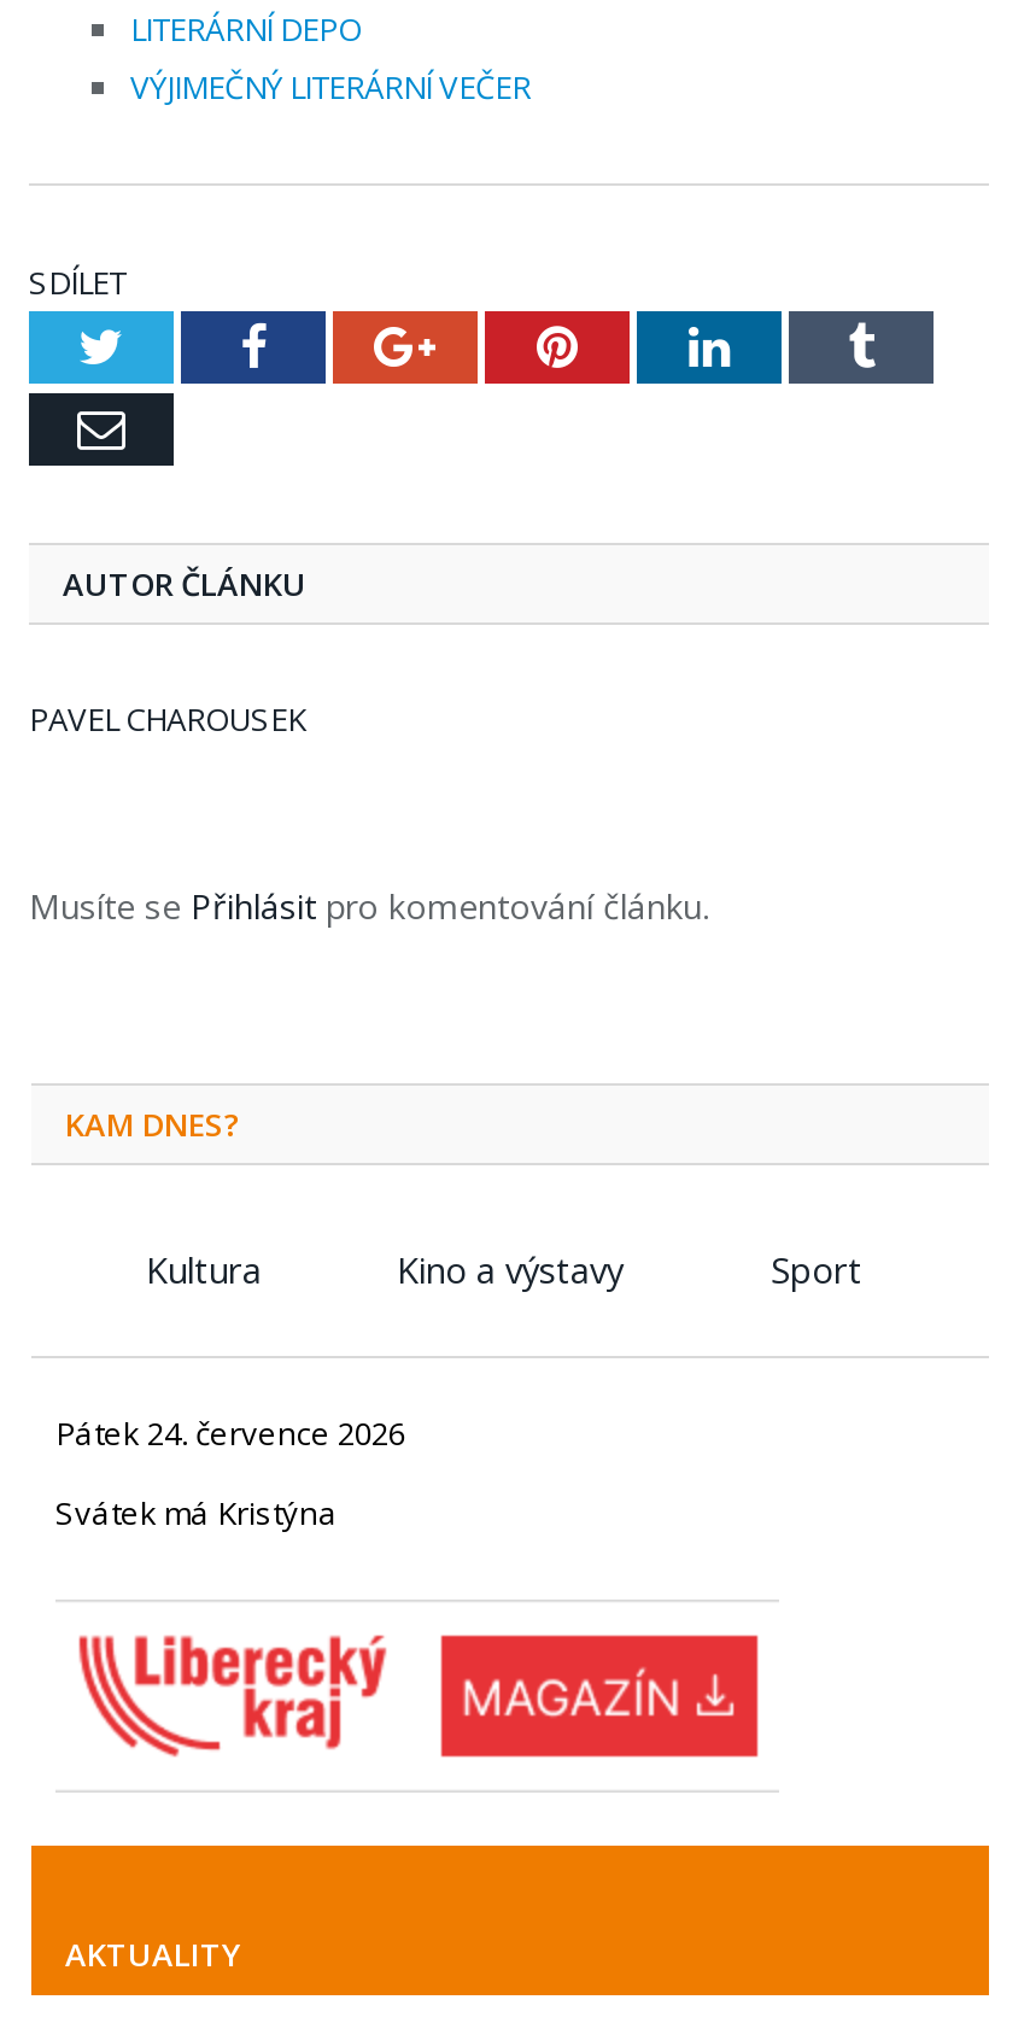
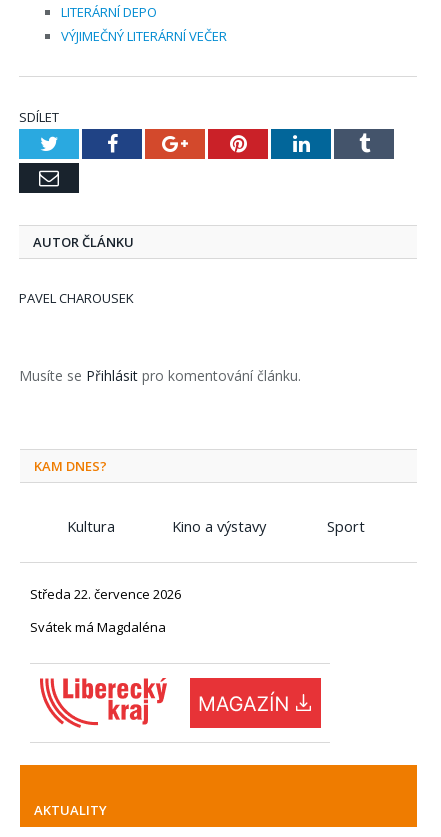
[55,1413,405,1456] Pátek 24. července 2026 -> [30,585,181,603] Středa 22. července 2026
[55,1492,338,1536] Svátek má Kristýna -> [30,618,166,636] Svátek má Magdaléna

